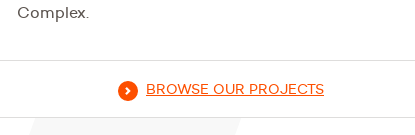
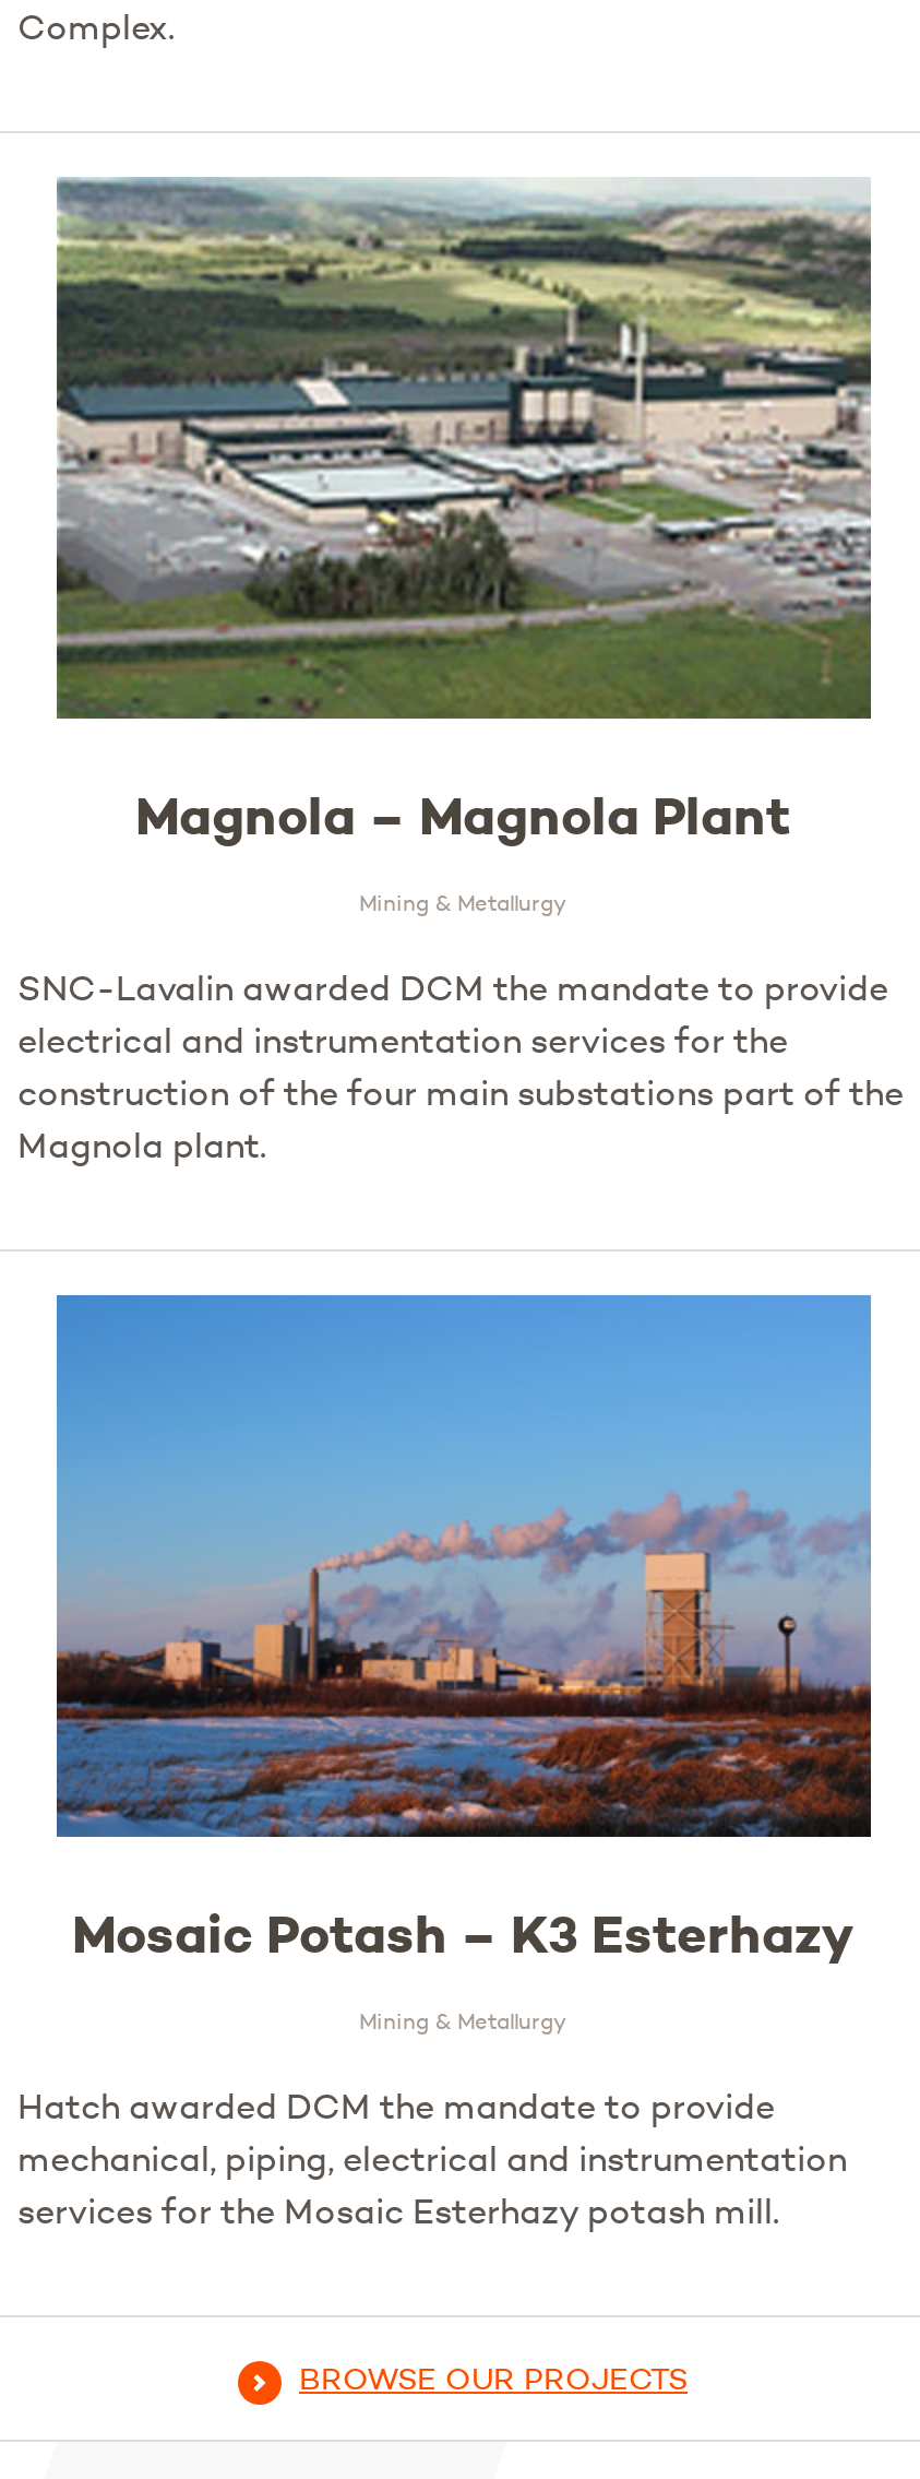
none -> [17,175,904,1167] [image] | Magnola – Magnola Plant | Mining & Metallurgy | SNC-Lavalin awarded DCM the mandate to provide | electrical and instrumentation services for the | construction of the four main substations part of the | Magnola plant.
none -> [17,1293,873,2232] [image] | Mosaic Potash – K3 Esterhazy | Mining & Metallurgy | Hatch awarded DCM the mandate to provide | mechanical, piping, electrical and instrumentation | services for the Mosaic Esterhazy potash mill.

